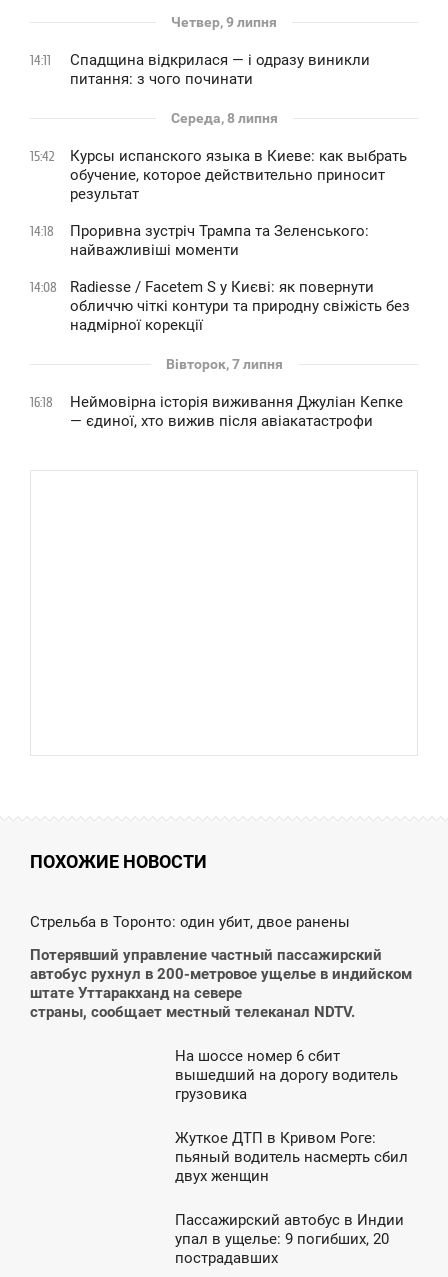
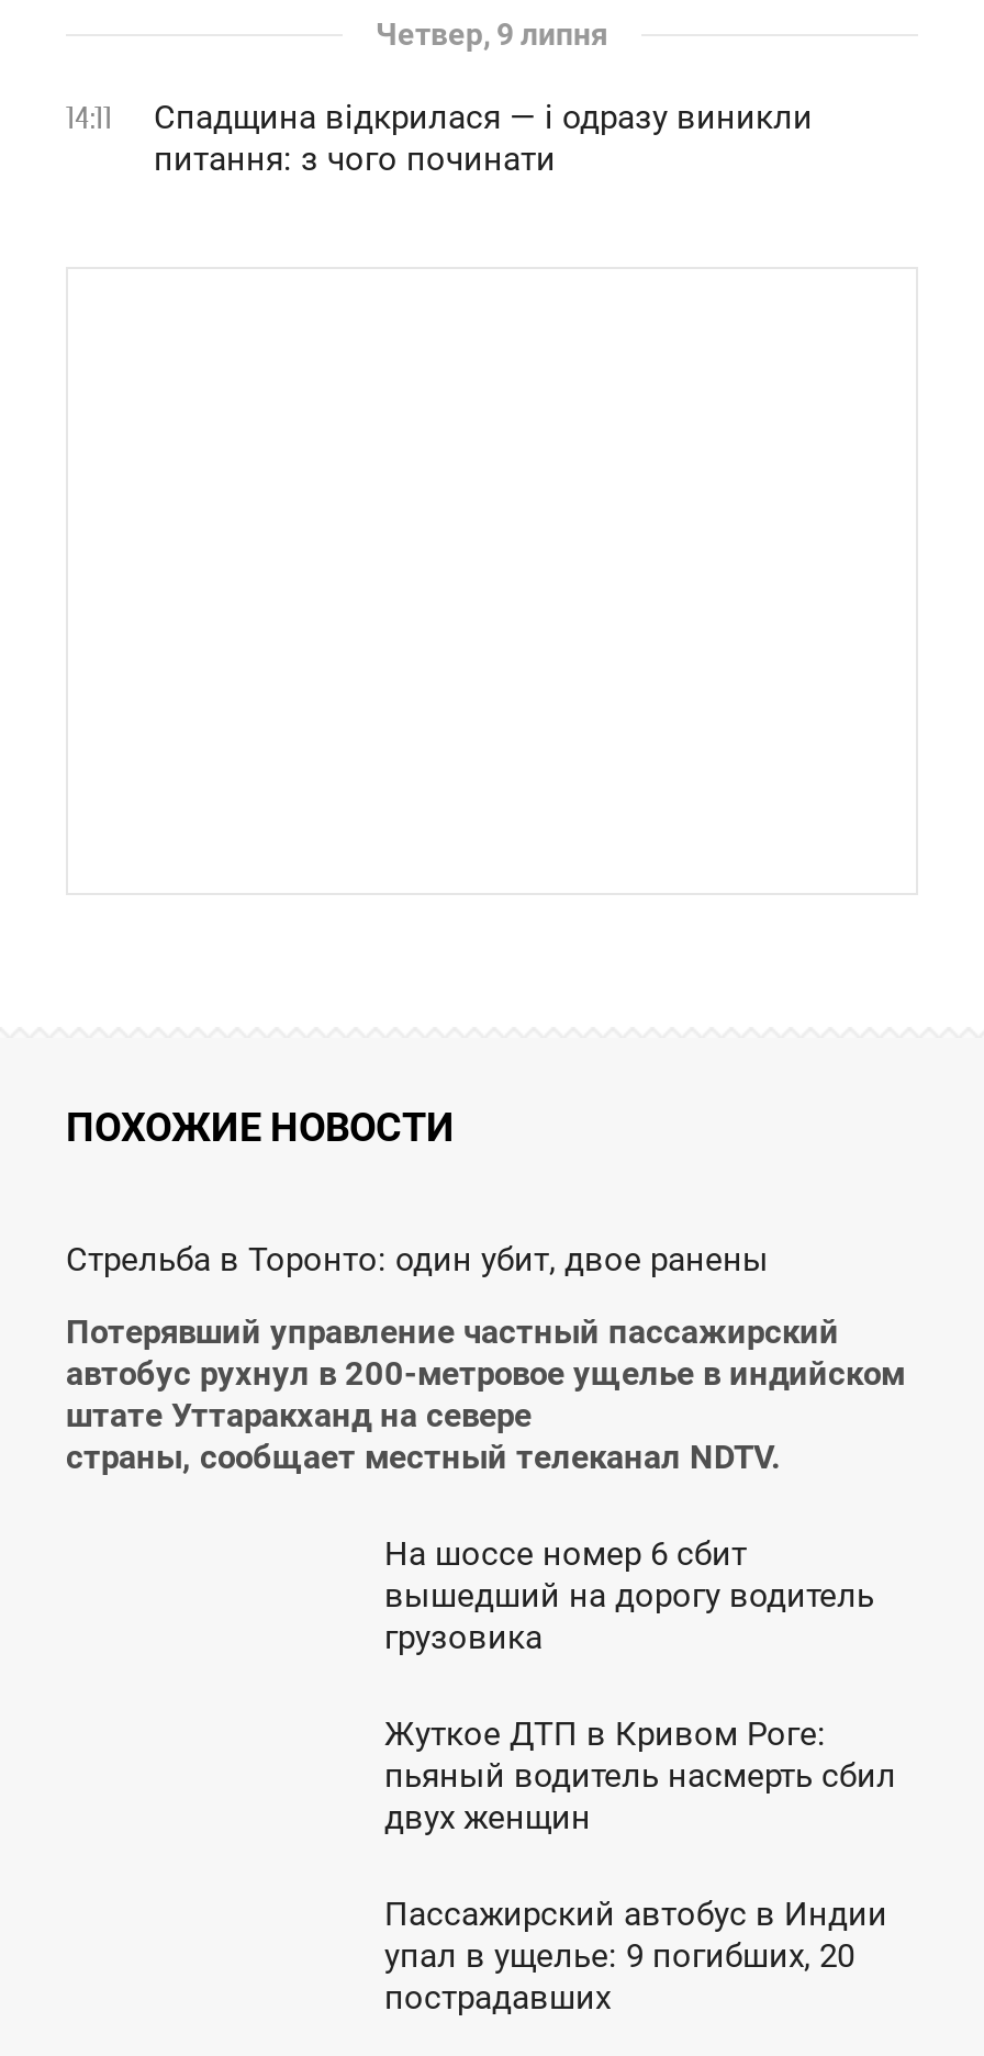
[30,110,410,430] Середа, 8 липня | 15:42 | Курсы испанского языка в Киеве: как выбрать | обучение, которое действительно приносит | результат | 14:18 | Проривна зустріч Трампа та Зеленського: | найважливіші моменти | 14:08 | Radiesse / Facetem S у Києві: як повернути | обличчю чіткі контури та природну свіжість без | надмірної корекції | Вівторок, 7 липня | 16:18 | Неймовірна історія виживання Джуліан Кепке | — єдиної, хто вижив після авіакатастрофи -> none

